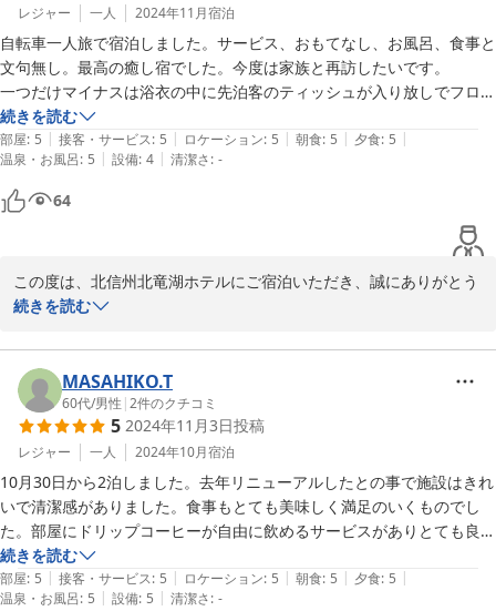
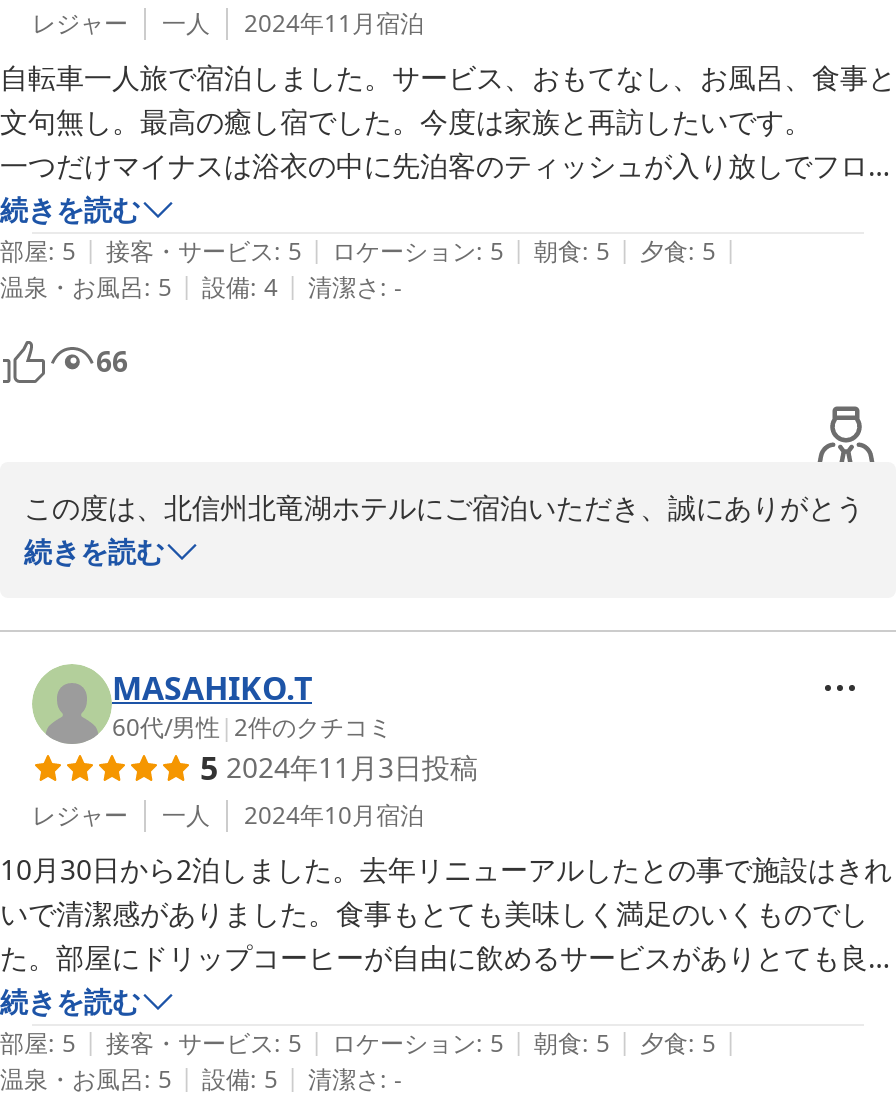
[53,190,71,211] 64 -> [96,342,128,380] 66

